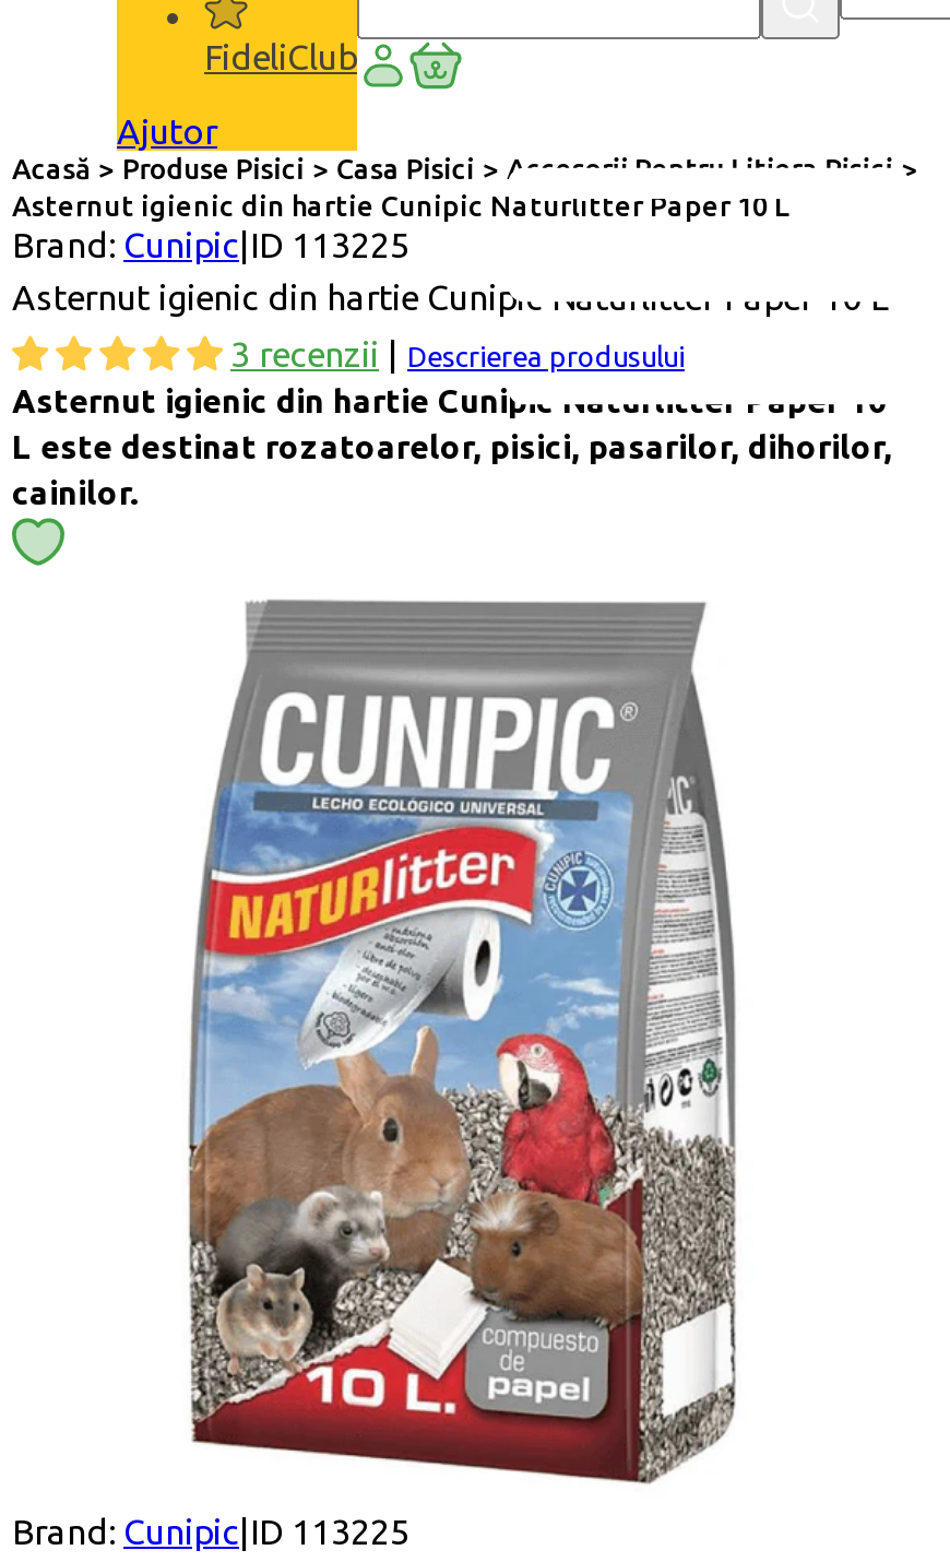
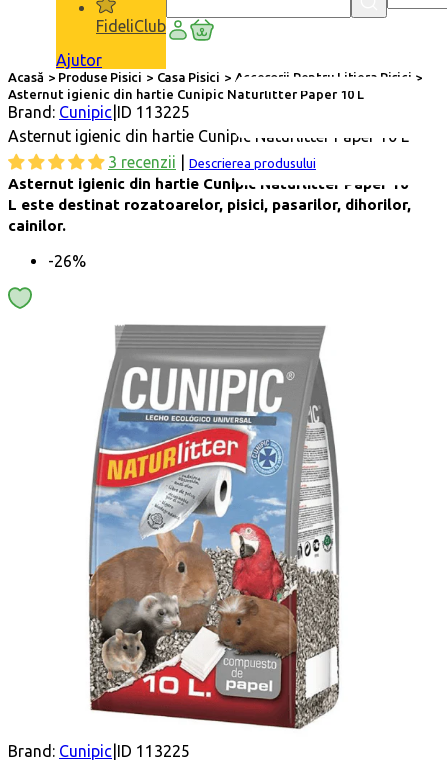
none -> [48,252,86,270] -26%

